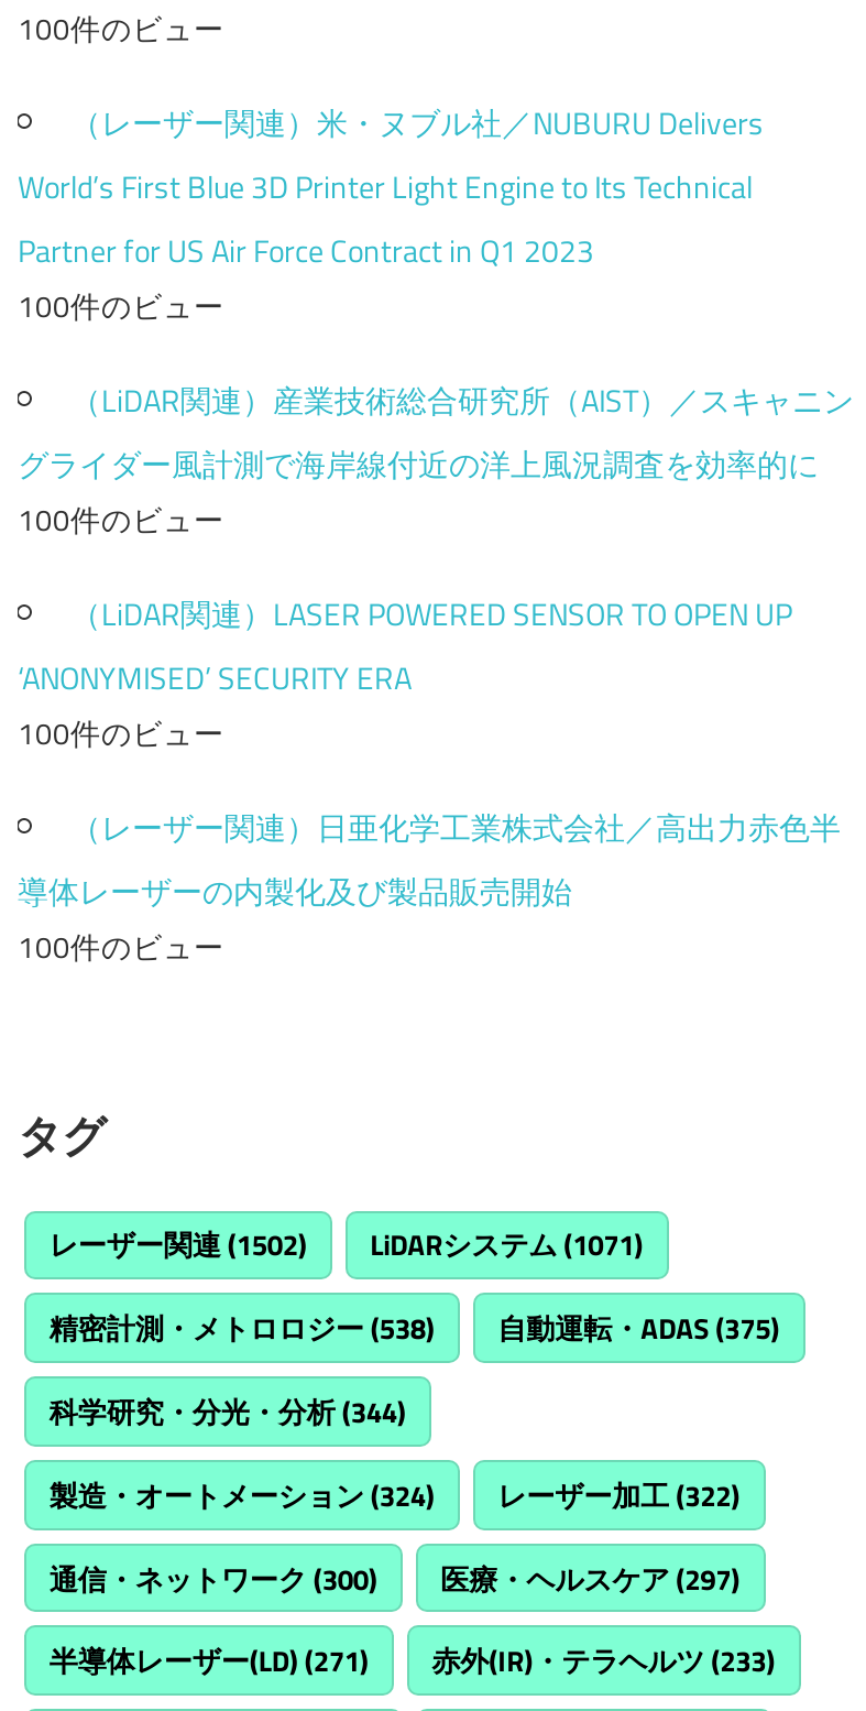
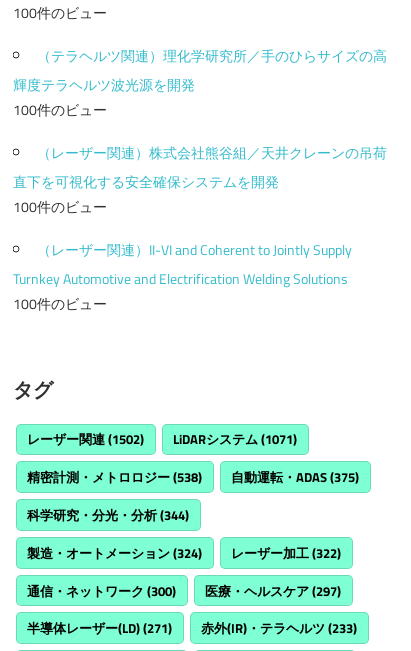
[18,99,764,273] （レーザー関連）米・ヌブル社／NUBURU Delivers | World’s First Blue 3D Printer Light Engine to Its Technical | Partner for US Air Force Contract in Q1 2023 -> [13,45,387,95] （テラヘルツ関連）理化学研究所／手のひらサイズの高 | 輝度テラヘルツ波光源を開発
[18,377,854,487] （LiDAR関連）産業技術総合研究所（AIST）／スキャニン | グライダー風計測で海岸線付近の洋上風況調査を効率的に -> [13,142,387,192] （レーザー関連）株式会社熊谷組／天井クレーンの吊荷 | 直下を可視化する安全確保システムを開発
[18,590,841,914] （LiDAR関連）LASER POWERED SENSOR TO OPEN UP | ‘ANONYMISED’ SECURITY ERA | 100件のビュー | （レーザー関連）日亜化学工業株式会社／高出力赤色半 | 導体レーザーの内製化及び製品販売開始 -> [13,239,352,289] （レーザー関連）II-VI and Coherent to Jointly Supply | Turnkey Automotive and Electrification Welding Solutions

